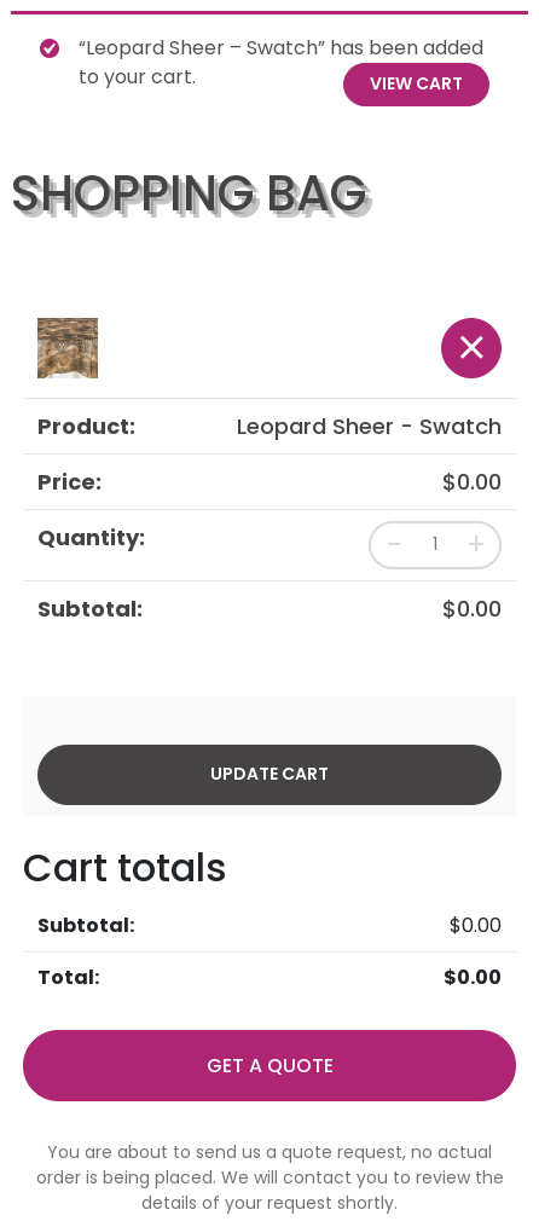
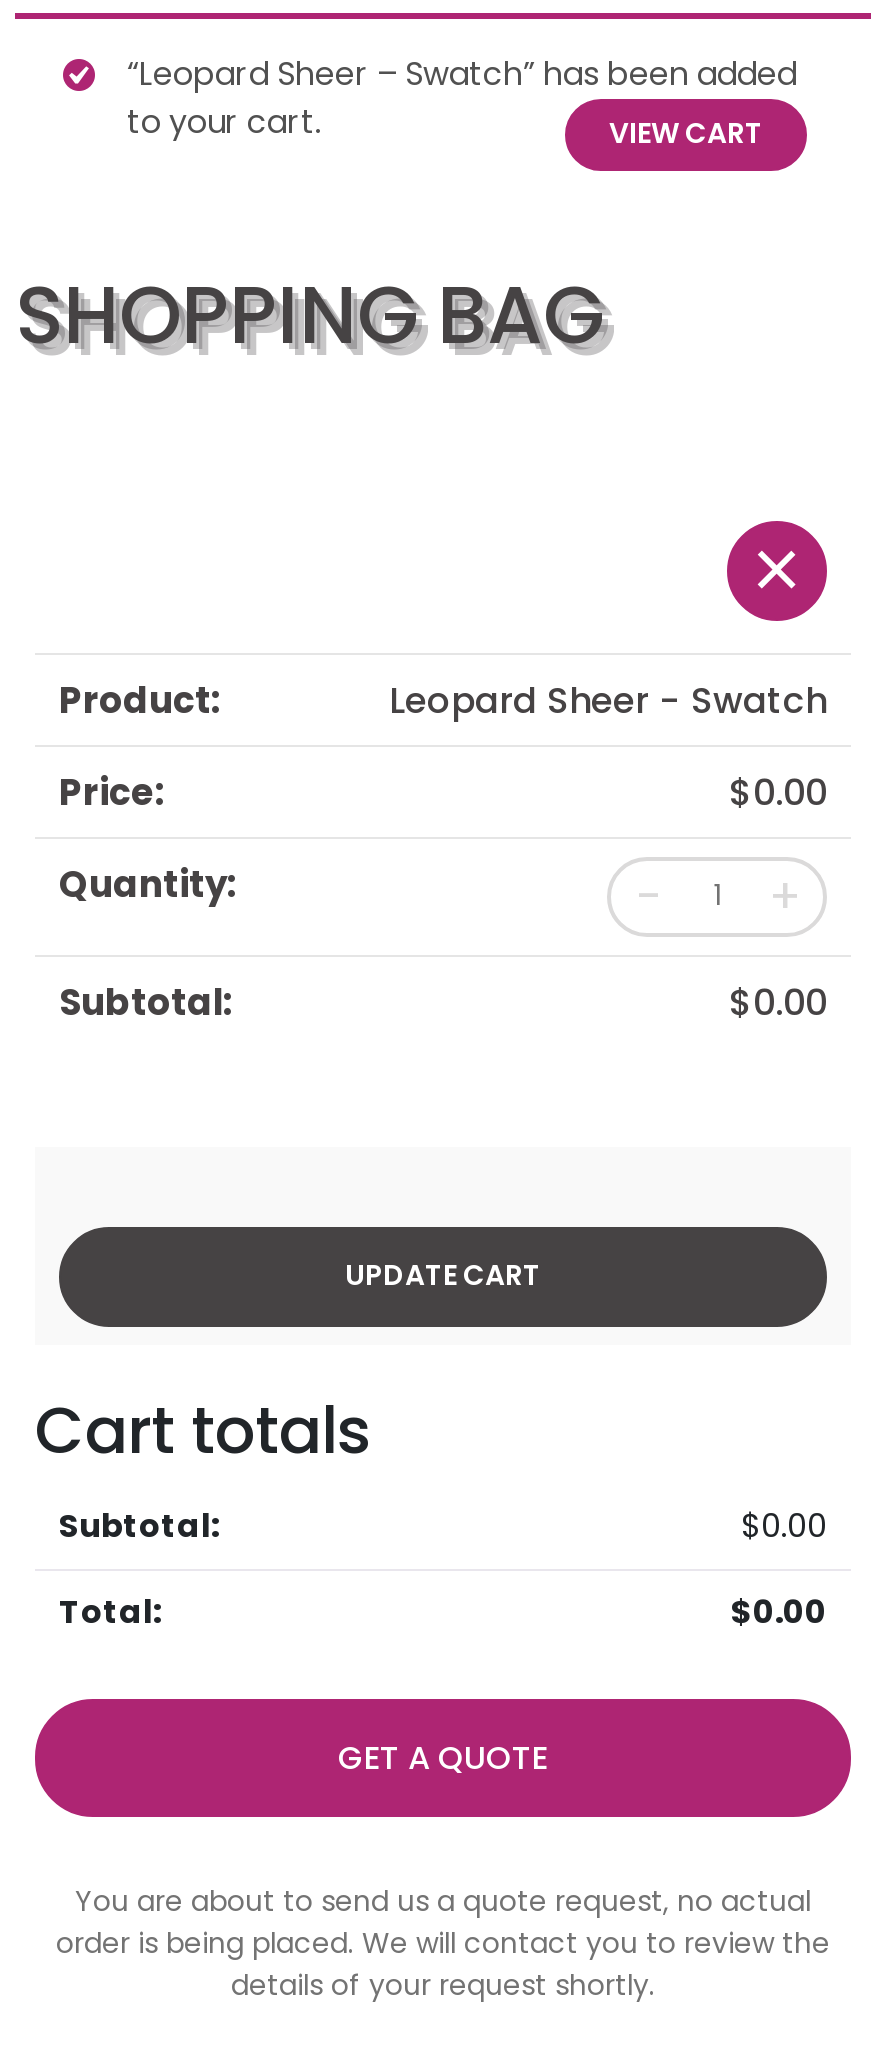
[36,317,99,380] [image] -> none

